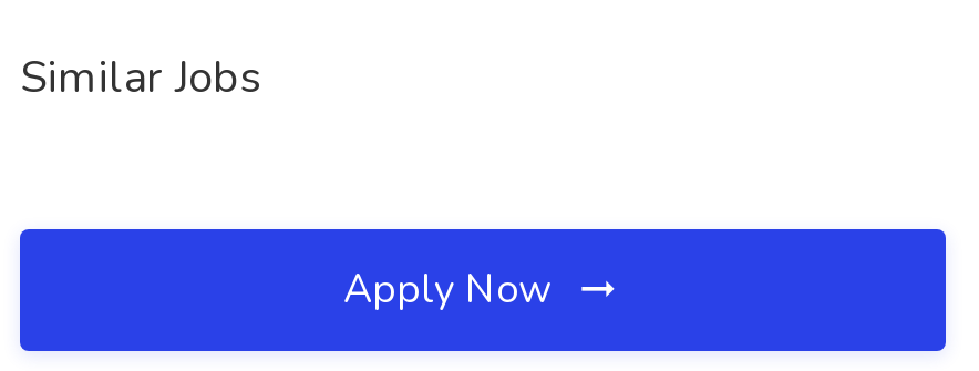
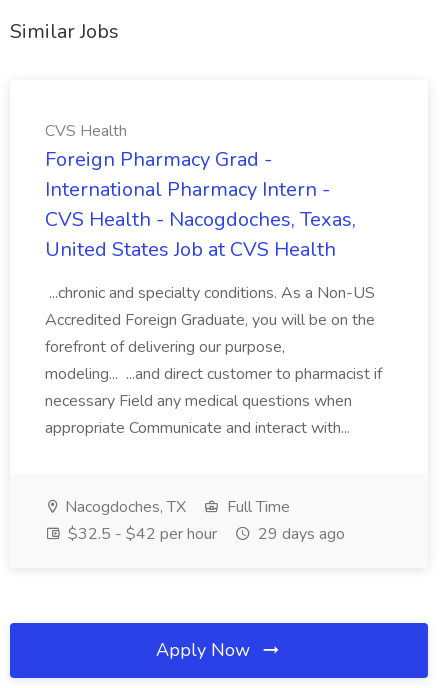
none -> [45,120,382,439] CVS Health | Foreign Pharmacy Grad - | International Pharmacy Intern - | CVS Health - Nacogdoches, Texas, | United States Job at CVS Health | ...chronic and specialty conditions. As a Non-US | Accredited Foreign Graduate, you will be on the | forefront of delivering our purpose, | modeling... ...and direct customer to pharmacist if | necessary Field any medical questions when | appropriate Communicate and interact with...
none -> [61,496,345,545] Nacogdoches, TX | Full Time | $32.5 - $42 per hour | 29 days ago

